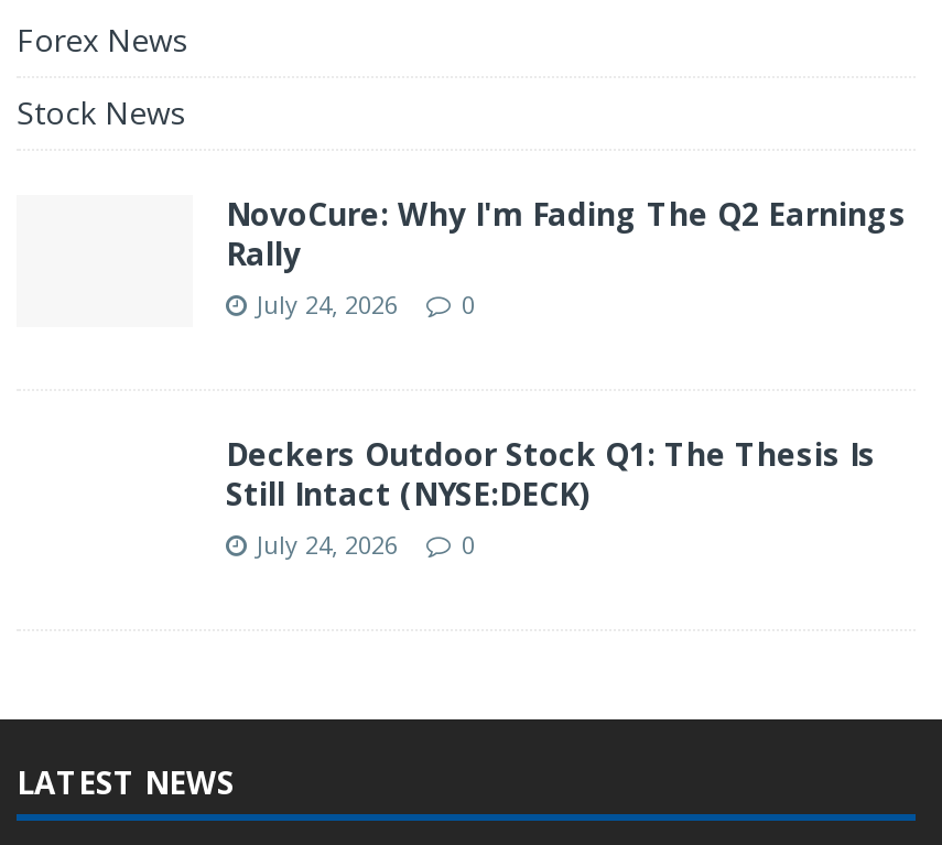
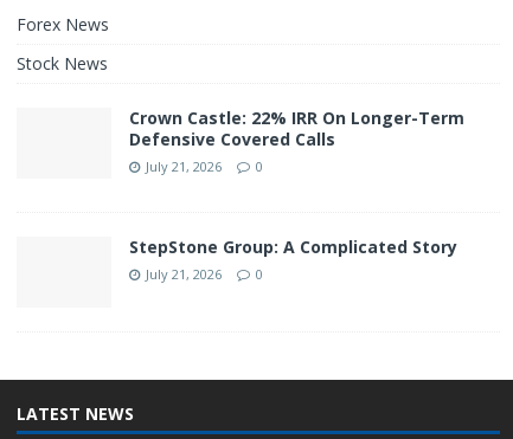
[226,193,907,321] NovoCure: Why I'm Fading The Q2 Earnings | Rally | July 24, 2026 -> [129,107,464,175] Crown Castle: 22% IRR On Longer-Term | Defensive Covered Calls | July 21, 2026
[226,433,876,561] Deckers Outdoor Stock Q1: The Thesis Is | Still Intact (NYSE:DECK) | July 24, 2026 -> [129,236,457,283] StepStone Group: A Complicated Story | July 21, 2026

